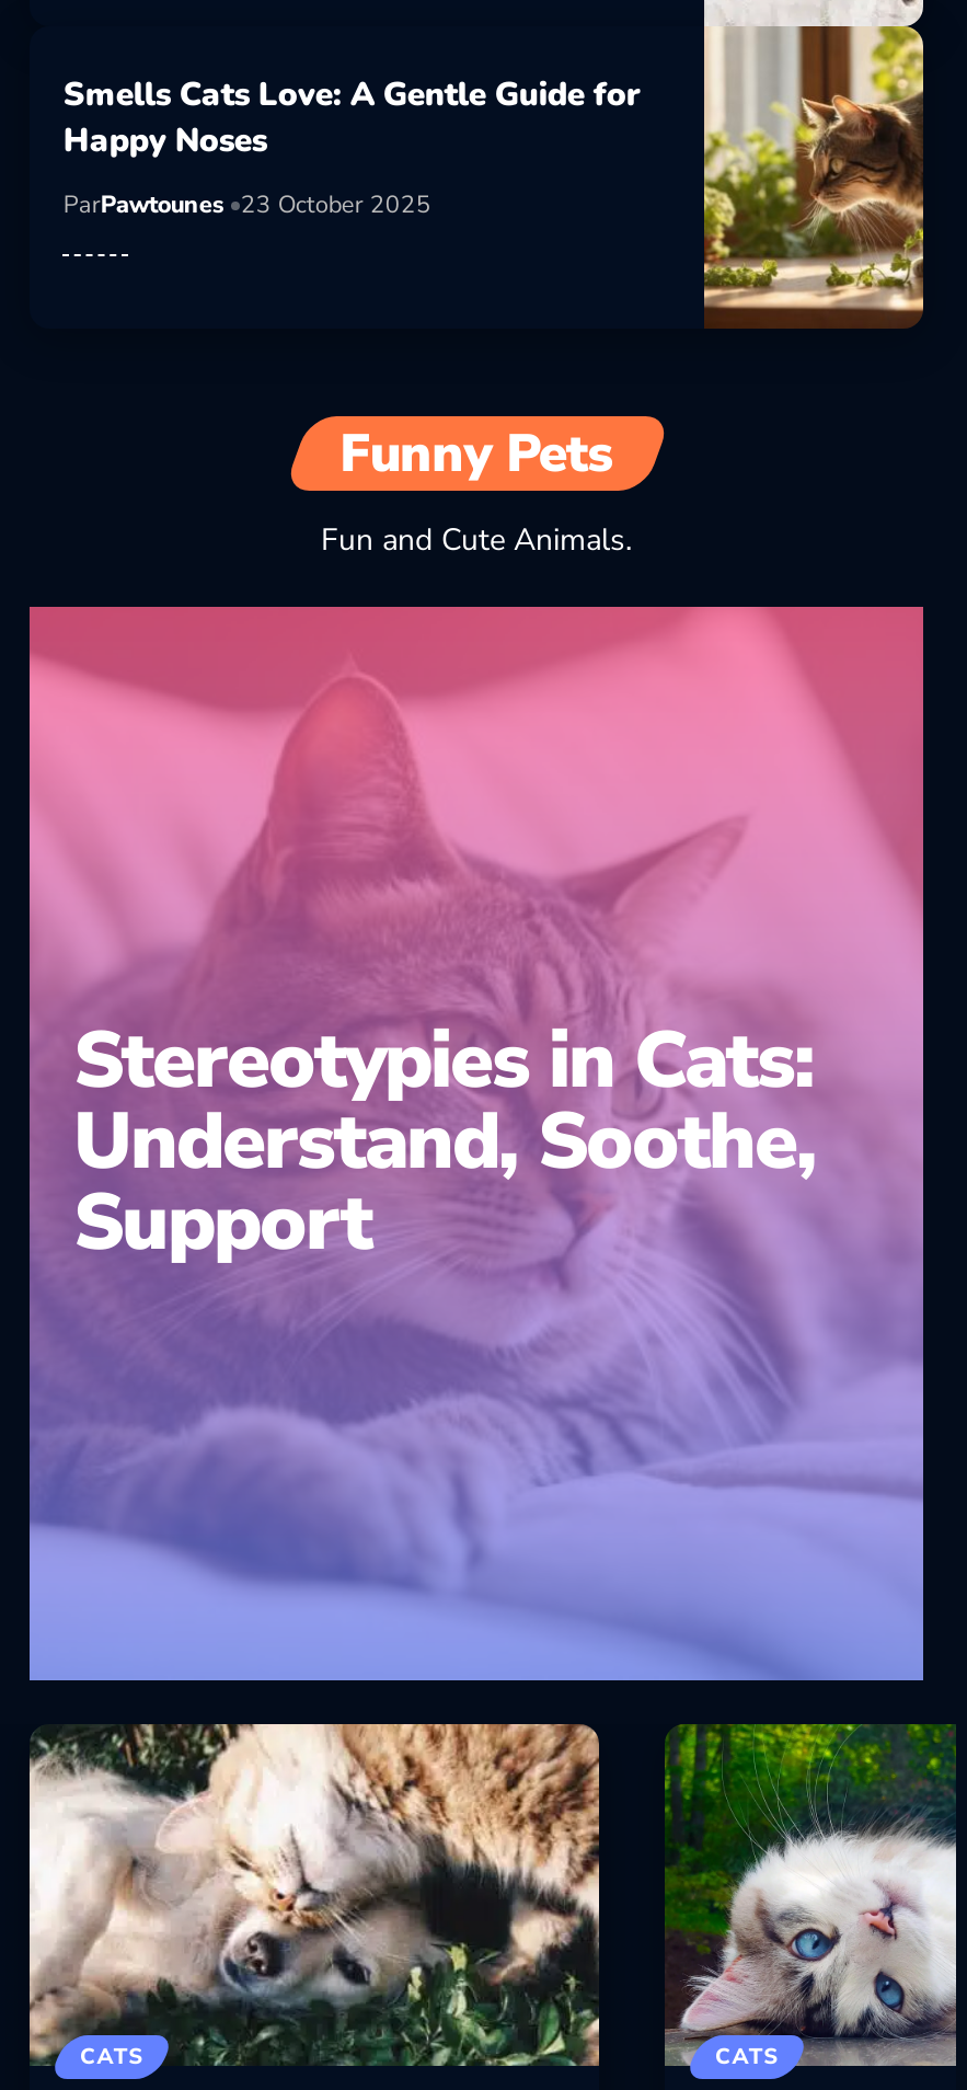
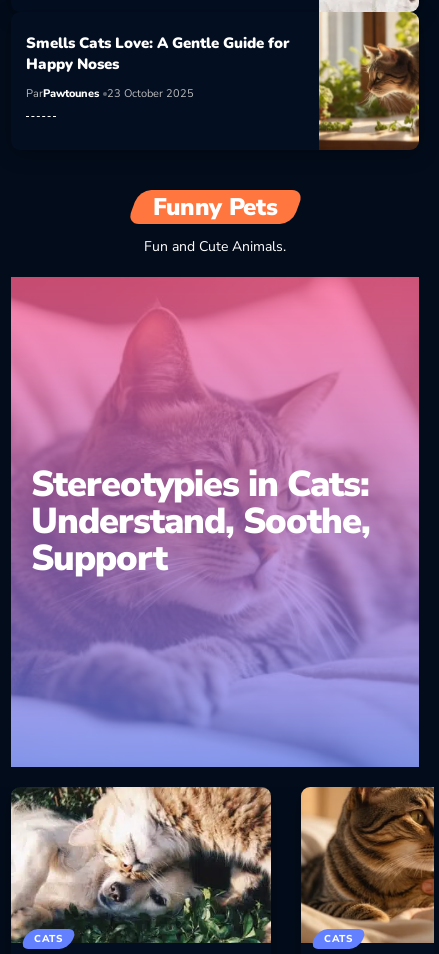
[665,1724,958,2066] [image] -> [300,786,435,943] [image]

